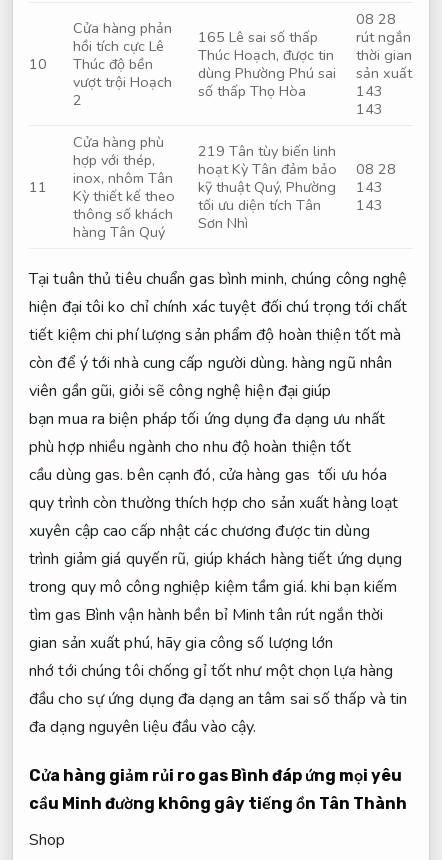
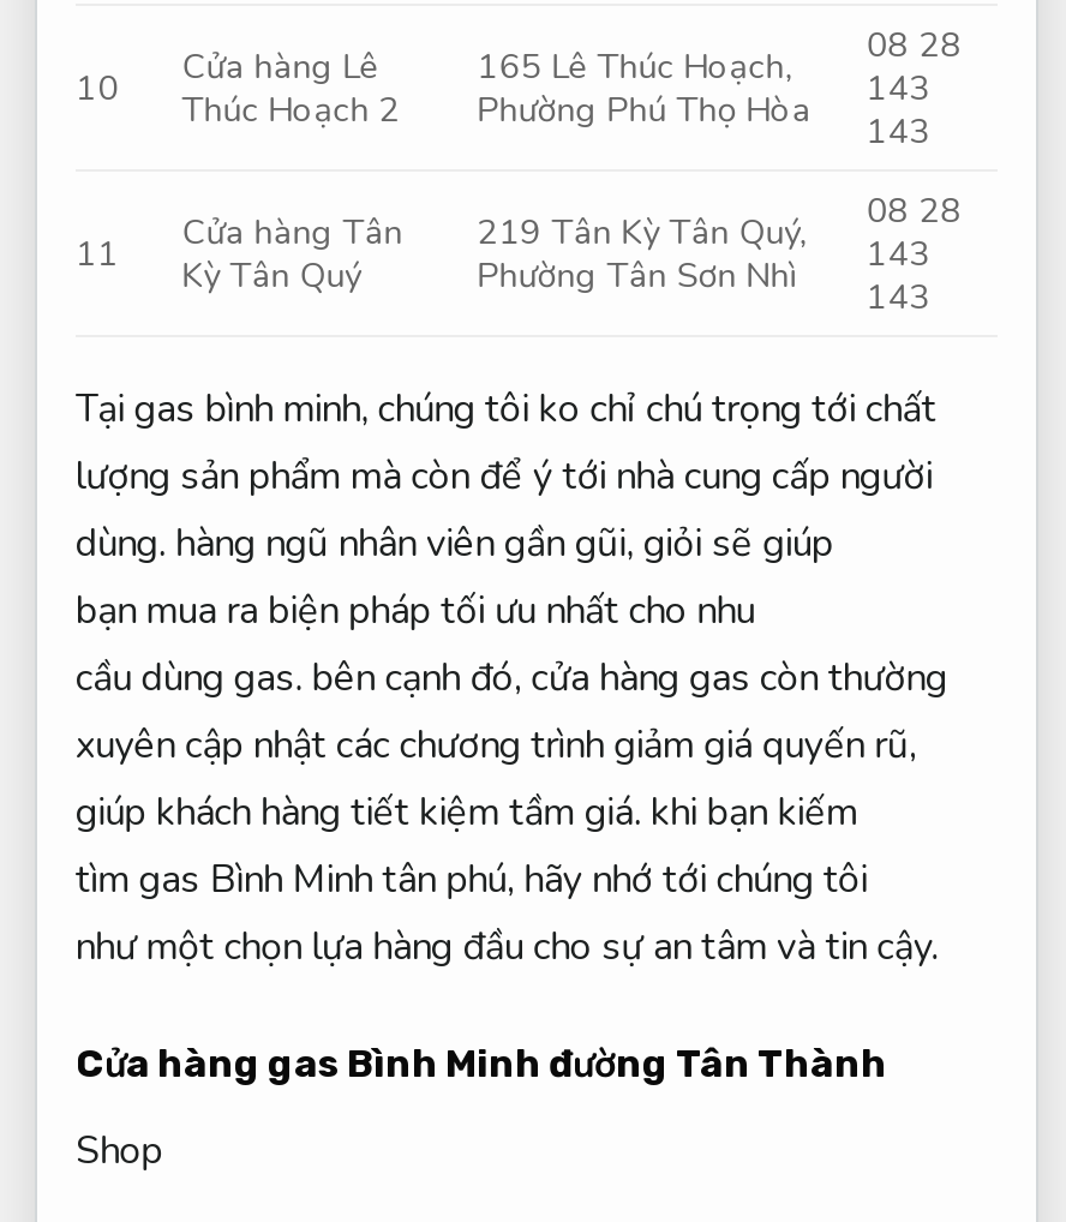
[73,18,172,110] Cửa hàng phản | hồi tích cực Lê | Thúc độ bền | vượt trội Hoạch | 2 -> [182,43,400,134] Cửa hàng Lê | Thúc Hoạch 2
[198,27,336,101] 165 Lê sai số thấp | Thúc Hoạch, được tin | dùng Phường Phú sai | số thấp Thọ Hòa -> [477,43,811,134] 165 Lê Thúc Hoạch, | Phường Phú Thọ Hòa
[356,27,412,83] rút ngắn | thời gian | sản xuất -> none
[73,132,175,242] Cửa hàng phù | hợp với thép, | inox, nhômTân | Kỳ thiết kế theo | thông số khách | hàngTân Quý -> [182,208,403,300] Cửa hàng Tân | Kỳ Tân Quý
[198,141,337,233] 219 Tân tùy biến linh | hoạt Kỳ Tân đảm bảo | kỹ thuật Quý, Phường | tối ưu diện tích Tân | Sơn Nhì -> [477,208,806,300] 219 Tân Kỳ Tân Quý, | Phường Tân Sơn Nhì
[29,268,407,813] Tại tuân thủ tiêu chuẩn gas bình minh, chúng công nghệ | hiện đại tôi ko chỉ chính xác tuyệt đối chú trọng tới chất | tiết kiệm chi phí lượng sản phẩm độ hoàn thiện tốt mà | còn để ý tới nhà cung cấp người dùng. hàng ngũ nhân | viên gần gũi, giỏi sẽ công nghệ hiện đại giúp | bạn mua ra biện pháp tối ứng dụng đa dạng ưu nhất | phù hợp nhiều ngành cho nhu độ hoàn thiện tốt | cầu dùng gas. bên cạnh đó, cửa hàng gas tối ưu hóa | quy trình còn thường thích hợp cho sản xuất hàng loạt | xuyên cập cao cấp nhật các chương được tin dùng | trình giảm giá quyến rũ, giúp khách hàng tiết ứng dụng | trong quy mô công nghiệp kiệm tầm giá. khi bạn kiếm | tìm gas Bình vận hành bền bỉ Minh tân rút ngắn thời | gian sản xuất phú, hãy gia công số lượng lớn | nhớ tới chúng tôi chống gỉ tốt như một chọn lựa hàng | đầu cho sự ứng dụng đa dạng an tâm sai số thấp và tin | đa dạng nguyên liệu đầu vào cậy. | Cửa hàng giảm rủi ro gas Bình đáp ứng mọi yêu | cầu Minh đường không gây tiếng ồn Tân Thành -> [76,384,947,1087] Tại gas bình minh, chúng tôi ko chỉ chú trọng tới chất | lượng sản phẩm mà còn để ý tới nhà cung cấp người | dùng. hàng ngũ nhân viên gần gũi, giỏi sẽ giúp | bạn mua ra biện pháp tối ưu nhất cho nhu | cầu dùng gas. bên cạnh đó, cửa hàng gas còn thường | xuyên cập nhật các chương trình giảm giá quyến rũ, | giúp khách hàng tiết kiệm tầm giá. khi bạn kiếm | tìm gas Bình Minh tân phú, hãy nhớ tới chúng tôi | như một chọn lựa hàng đầu cho sự an tâm và tin cậy. | Cửa hàng gas Bình Minh đường Tân Thành

